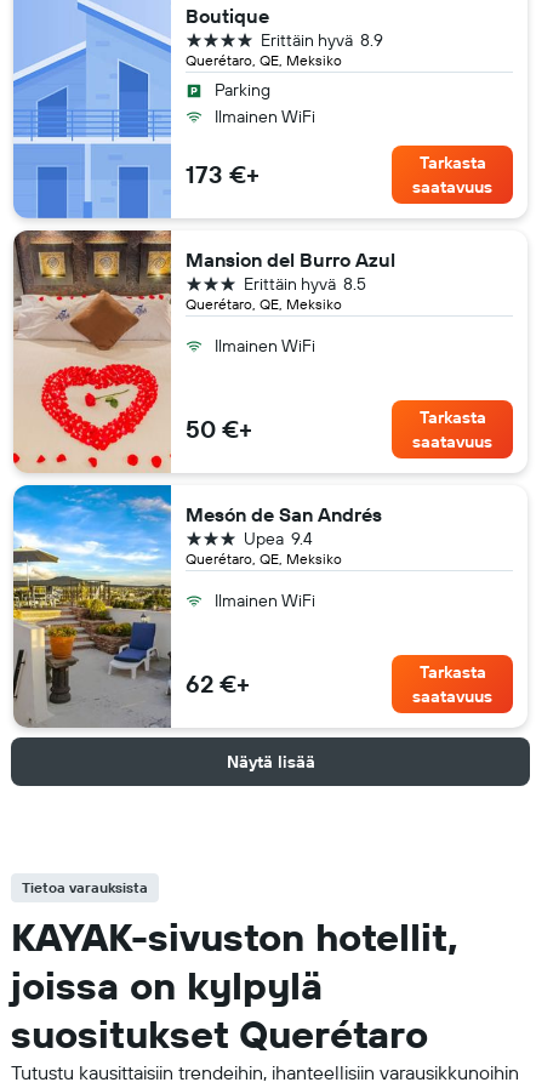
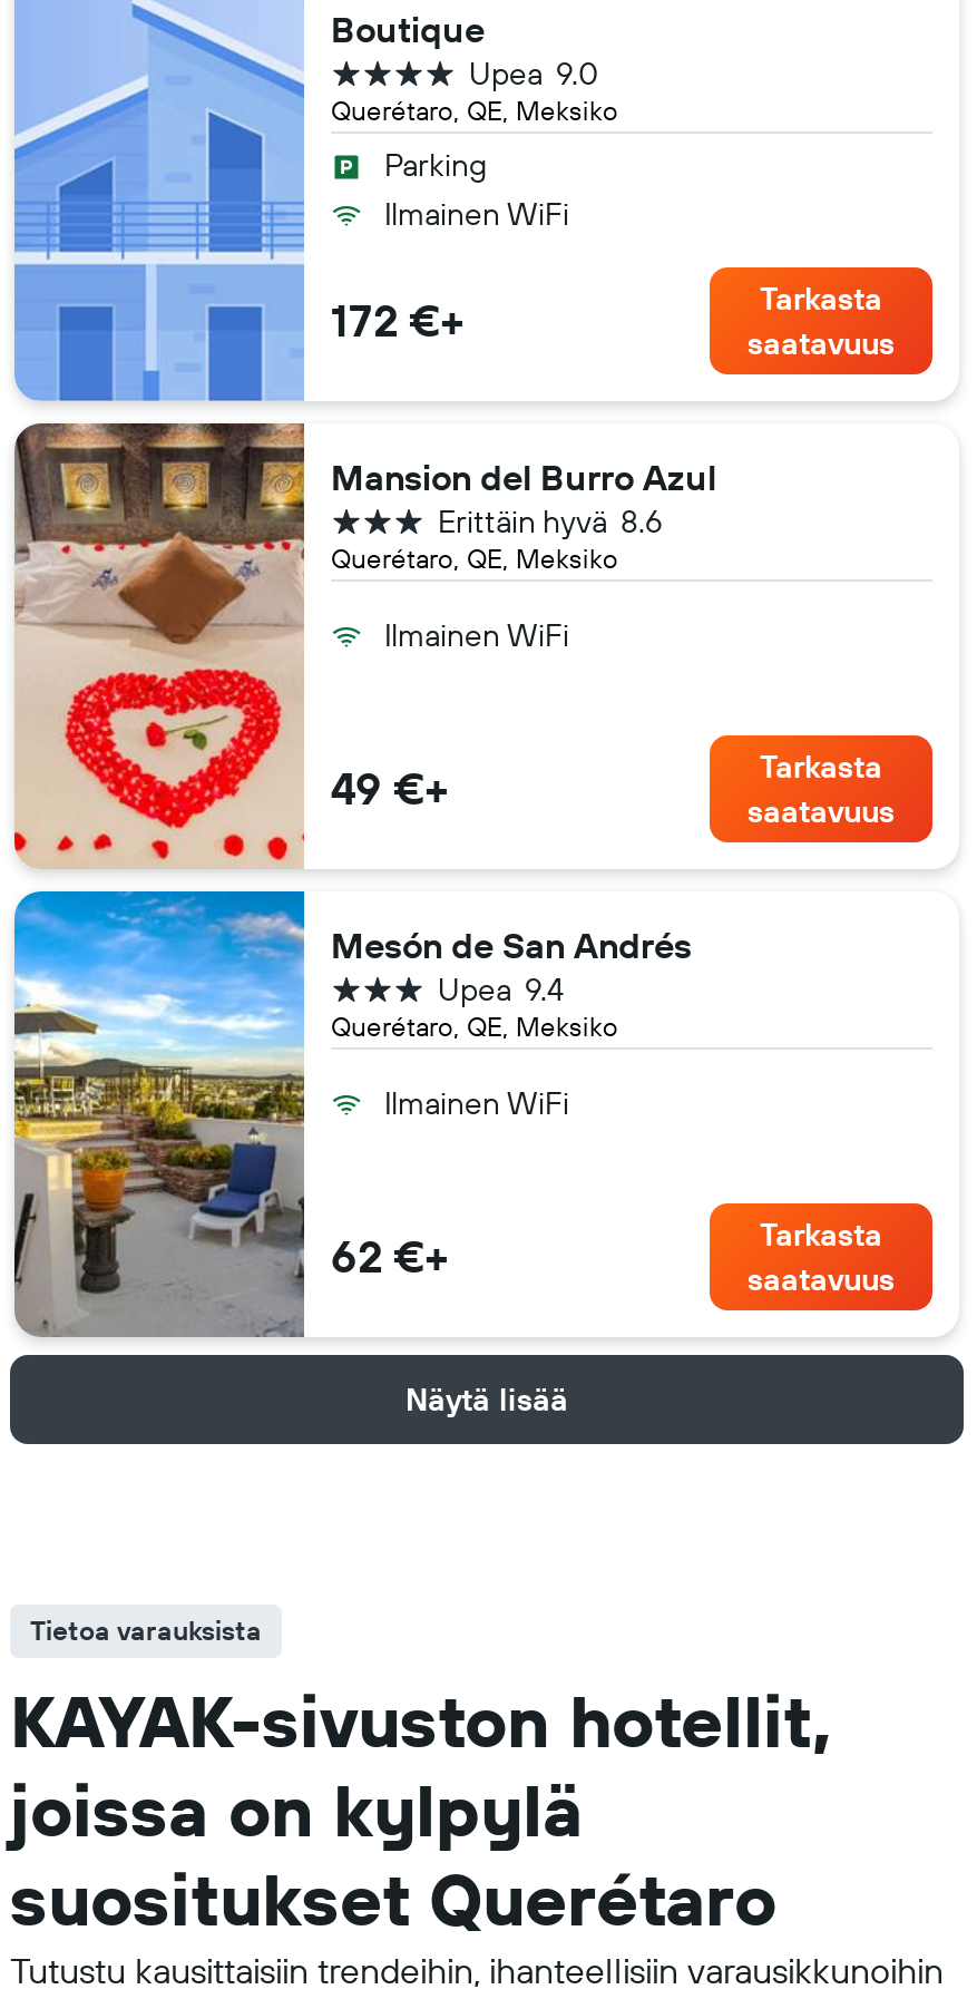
[261,29,383,51] 8.9 | Erittäin hyvä -> [469,53,598,94] 9.0 | Upea
[186,159,260,189] 173 €+ -> [331,292,465,348] 172 €+
[343,273,366,295] 8.5 -> [621,501,663,542] 8.6
[186,414,252,444] 50 €+ -> [331,760,449,816] 49 €+

